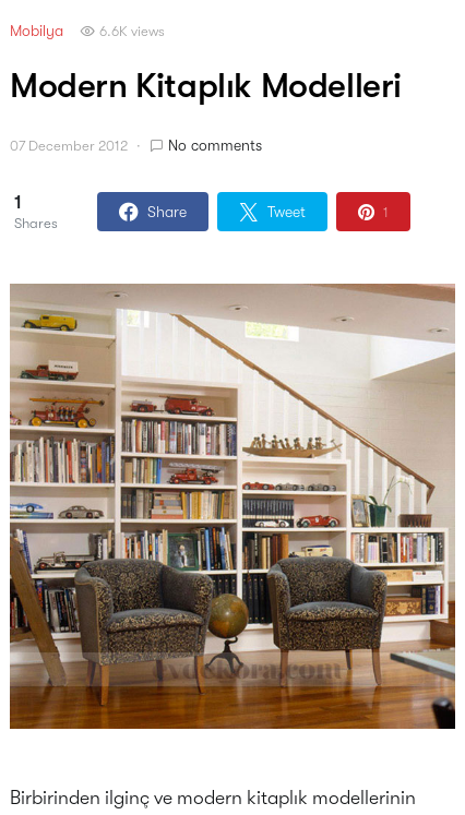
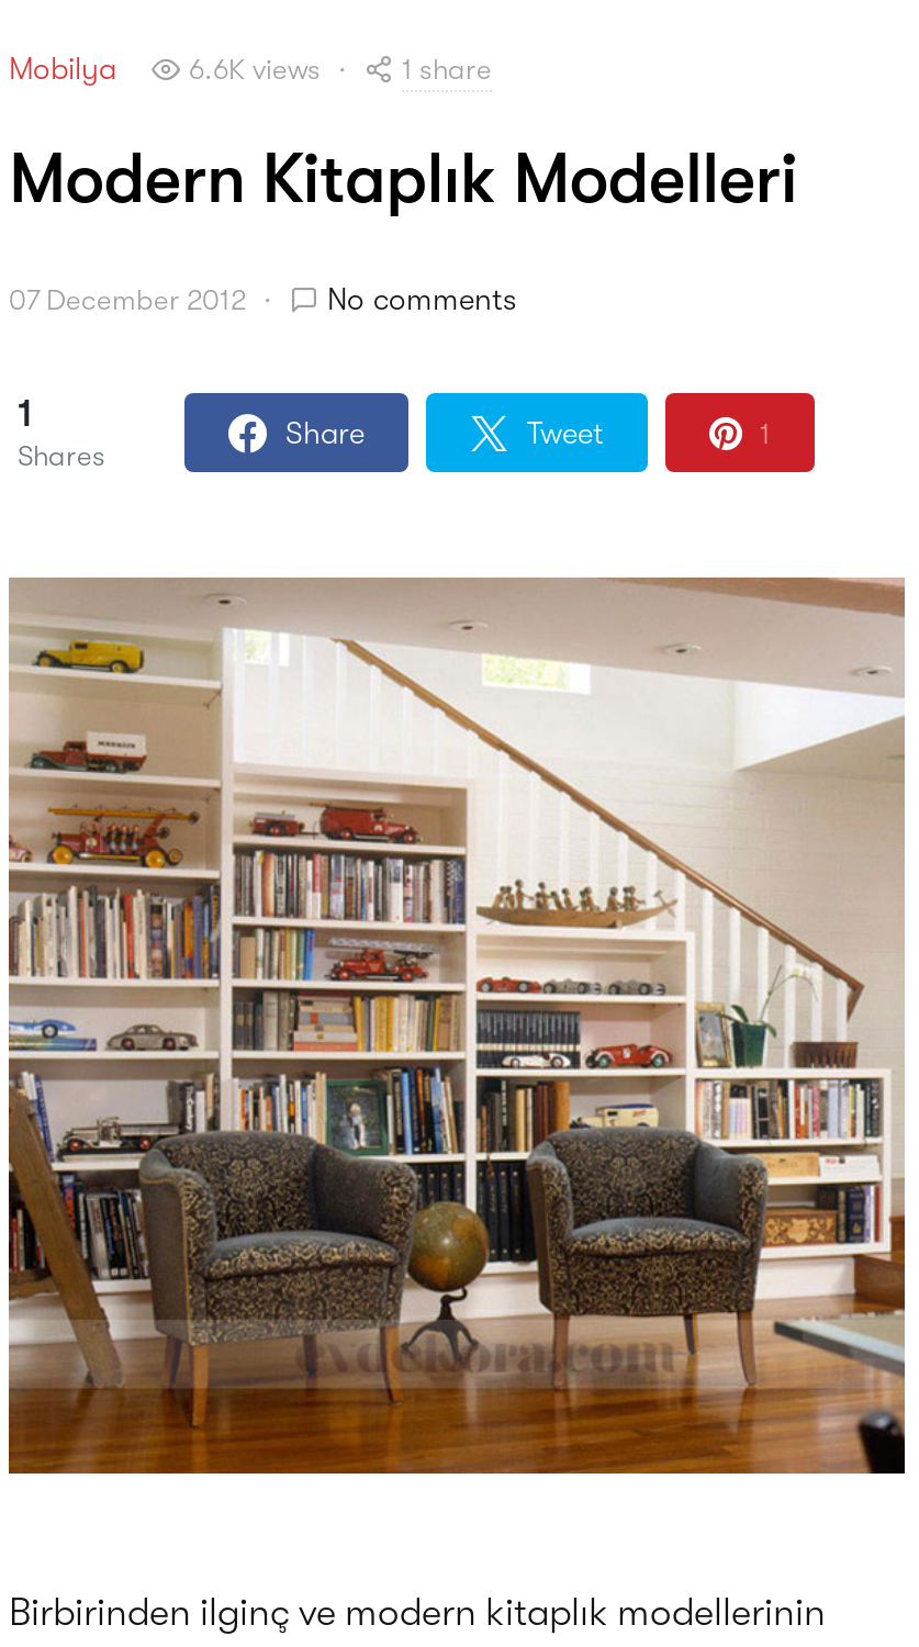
none -> [402,52,492,85] 1 share

